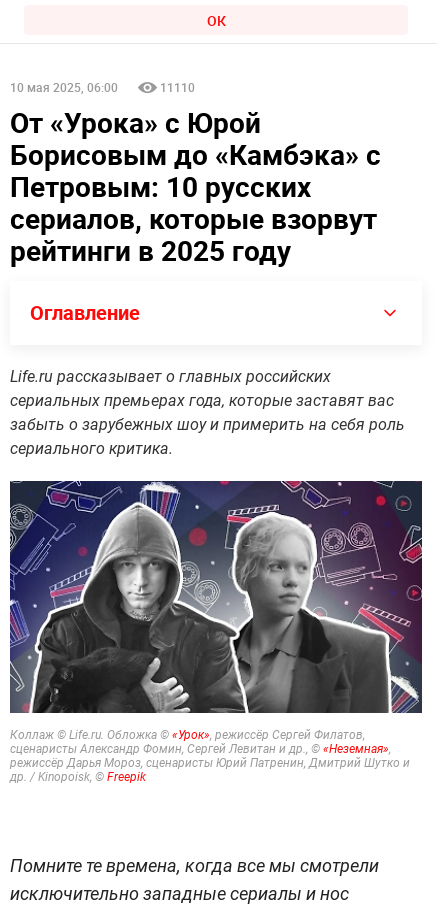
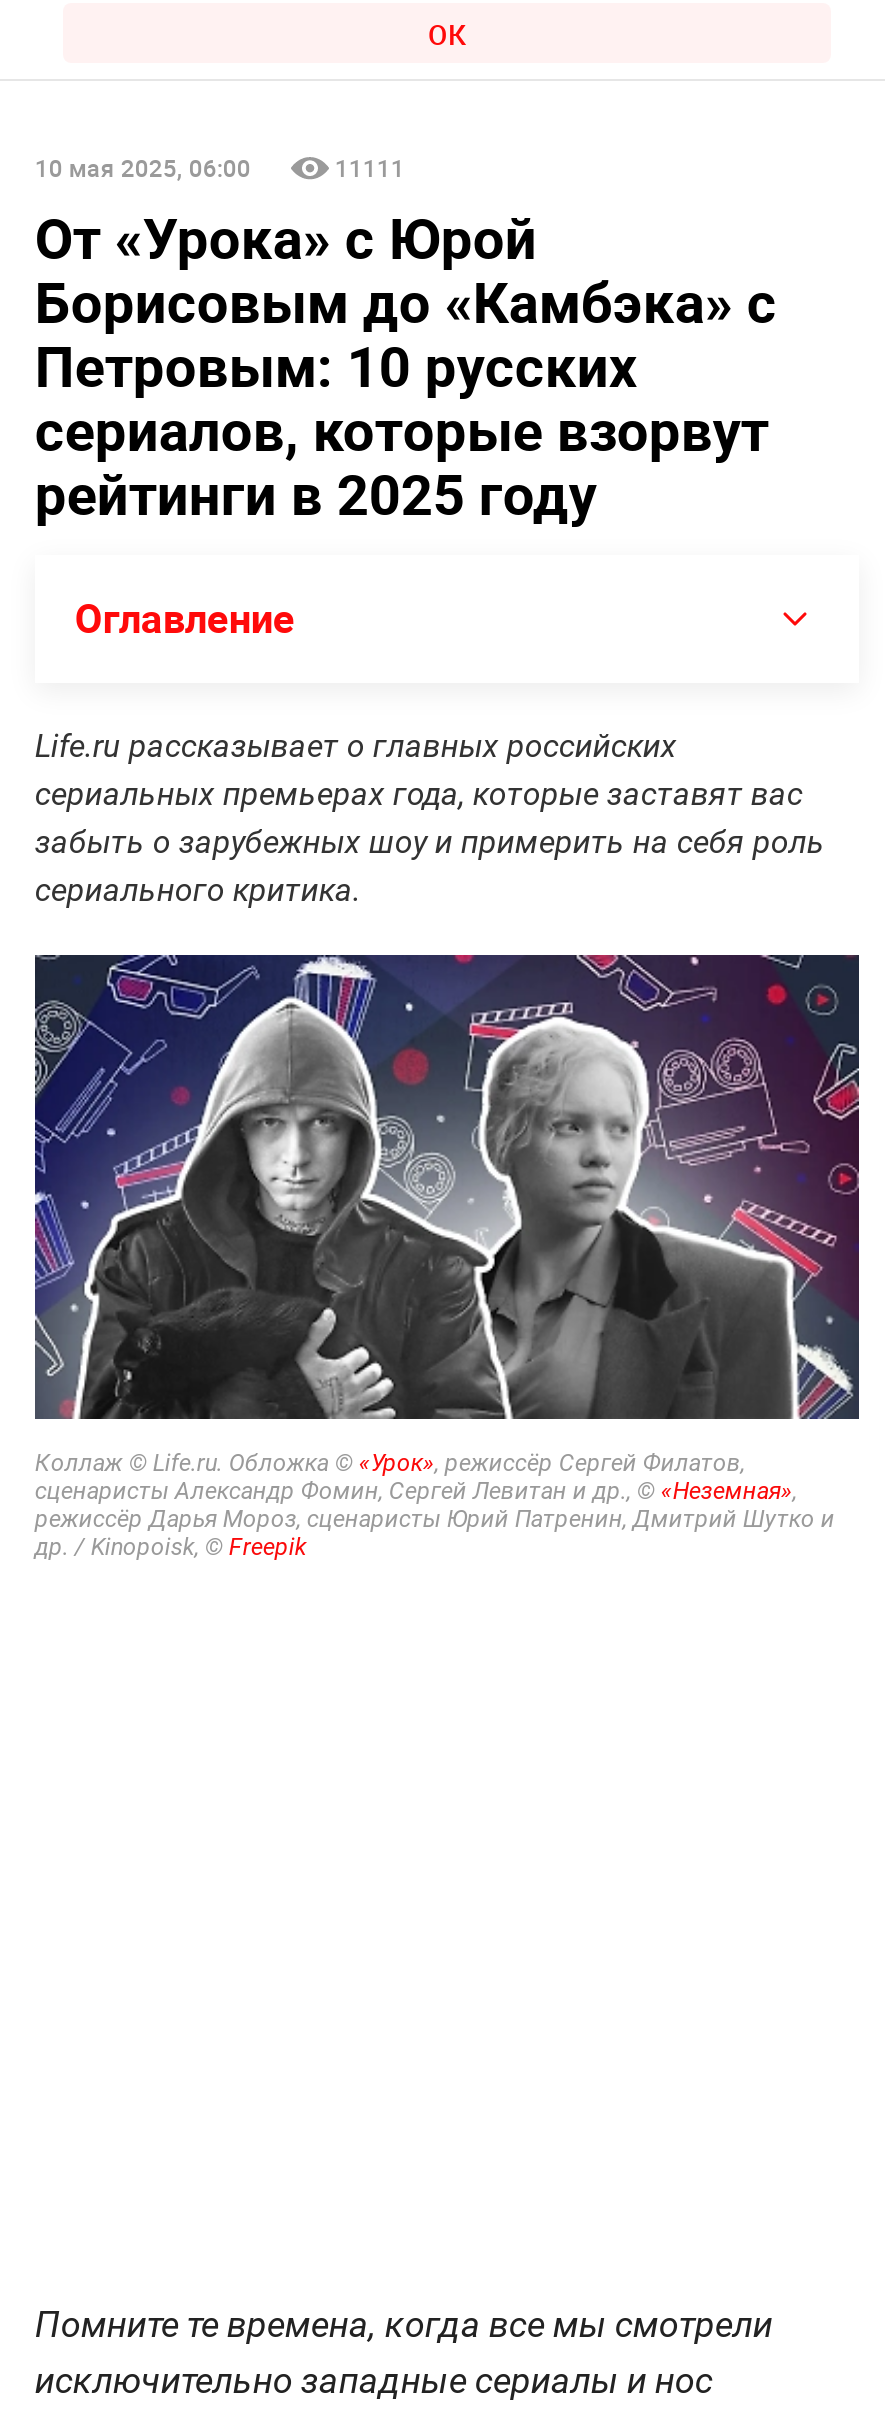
[160,79,195,95] 11110 -> [335,151,405,183] 11111

